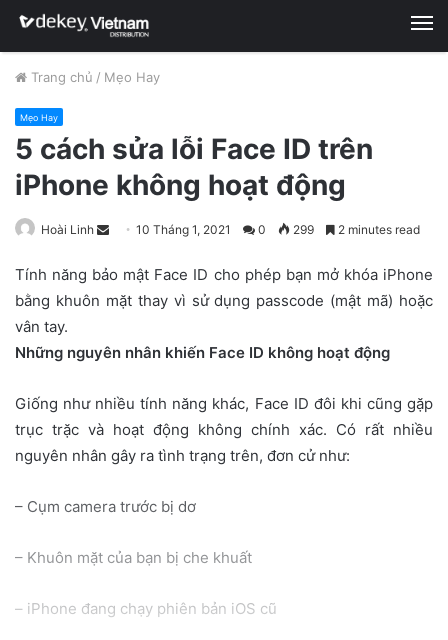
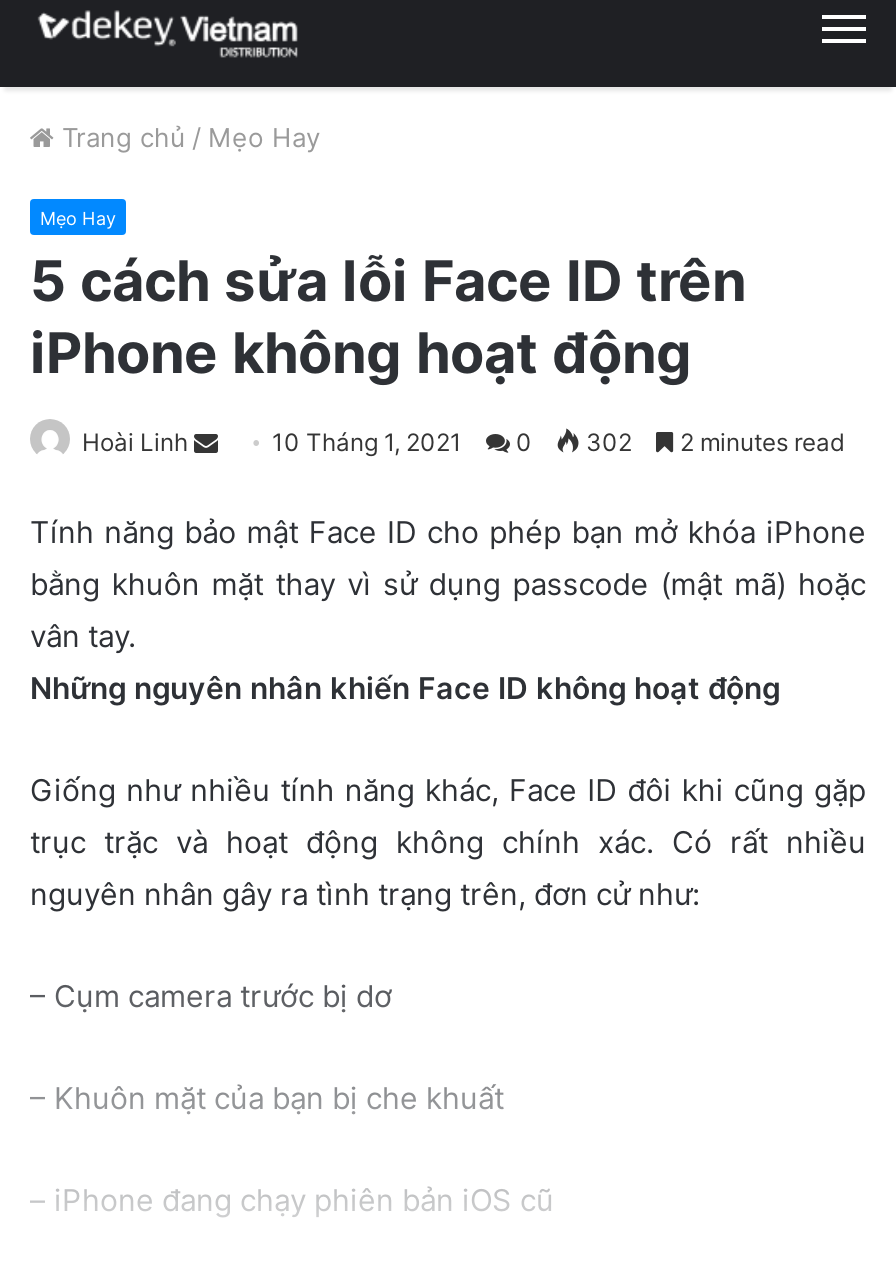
[290,222,314,237] 299 -> [580,427,632,457] 302

